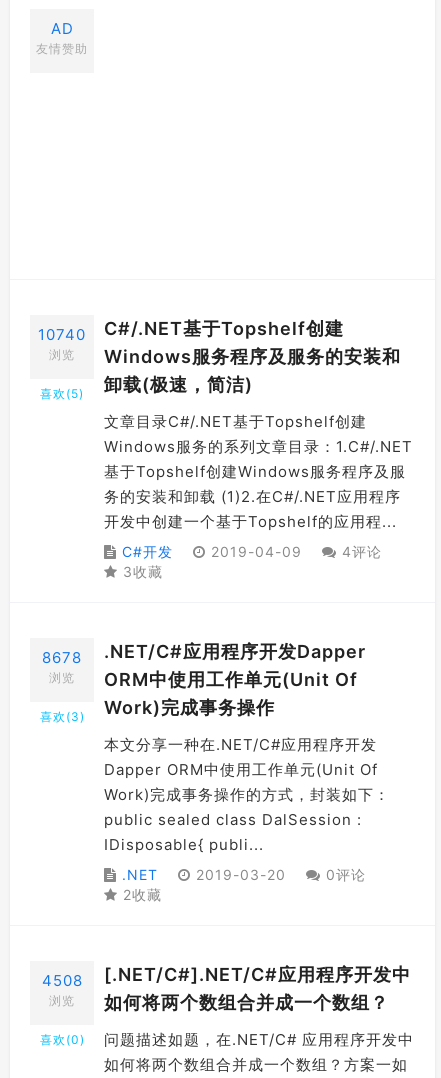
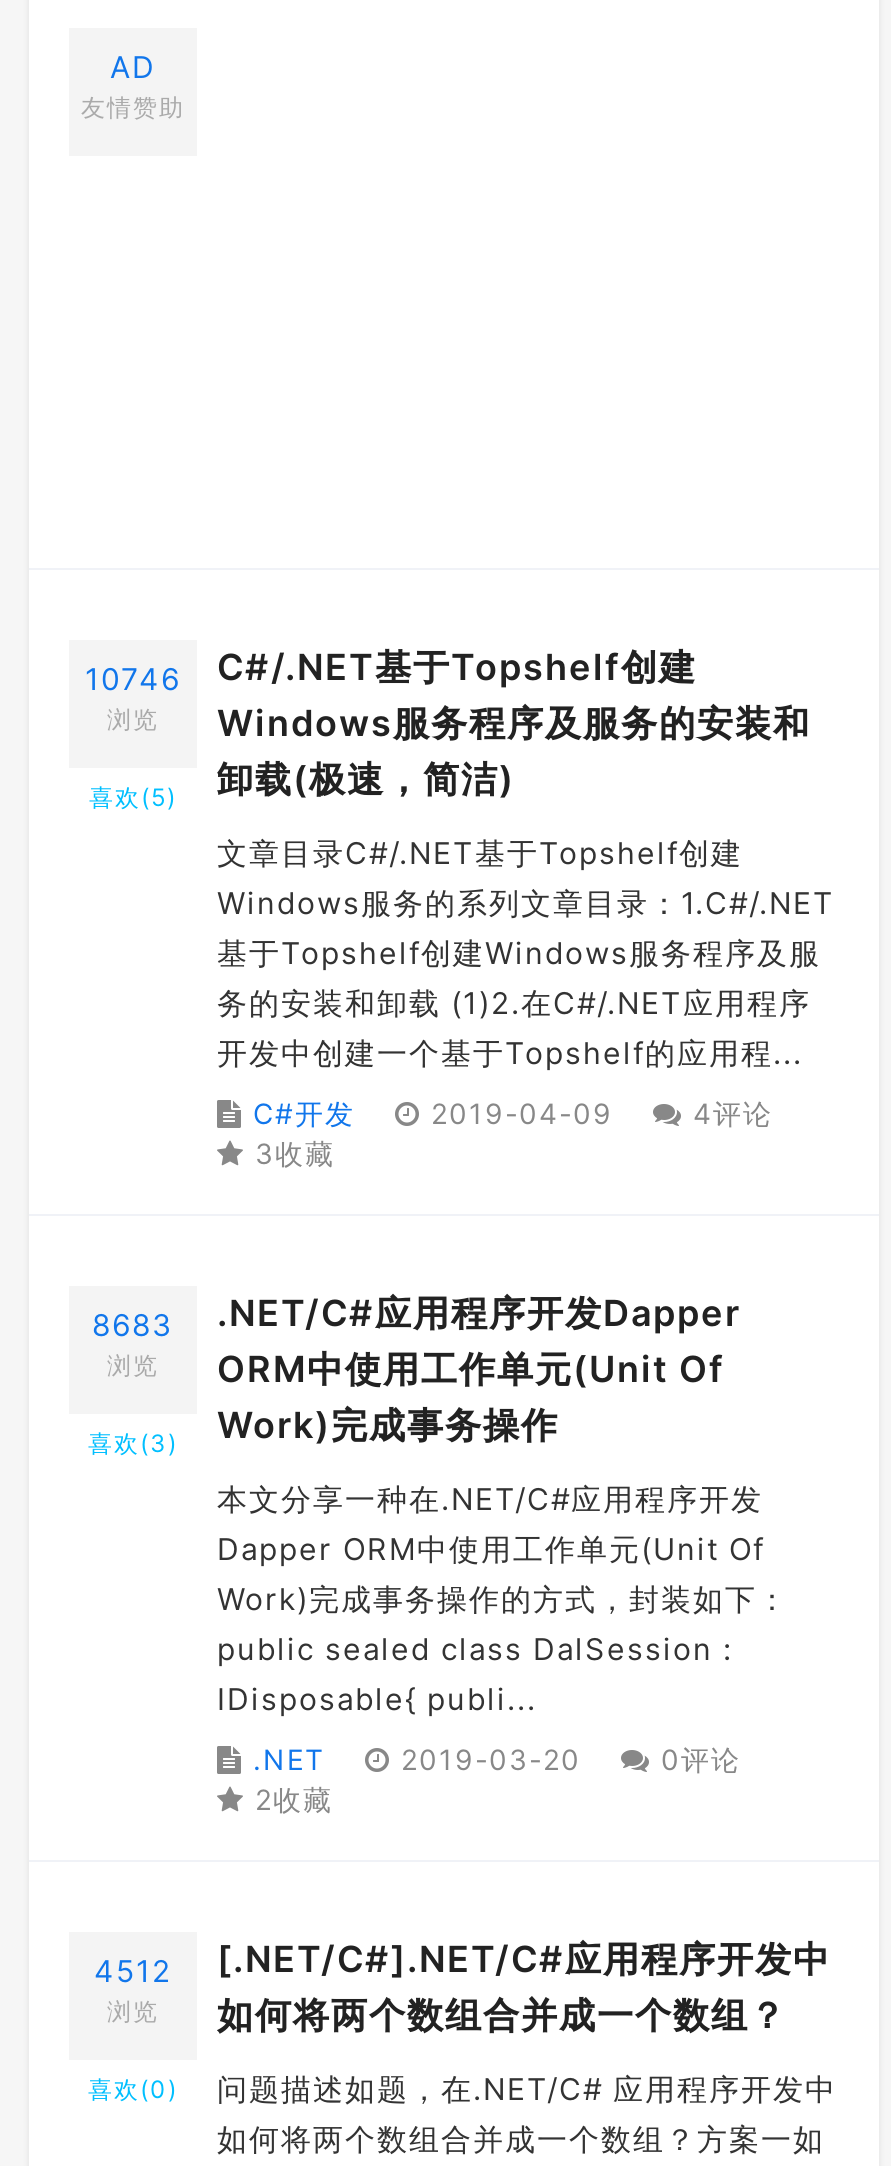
[38,318,344,344] 10740 C#/.NET基于Topshelf创建 -> [85,646,697,698] 10746 C#/.NET基于Topshelf创建
[42,641,366,667] 8678 .NET/C#应用程序开发Dapper -> [92,1292,741,1344] 8683 .NET/C#应用程序开发Dapper
[41,964,411,990] 4508 [.NET/C#].NET/C#应用程序开发中 -> [94,1938,831,1990] 4512 [.NET/C#].NET/C#应用程序开发中

